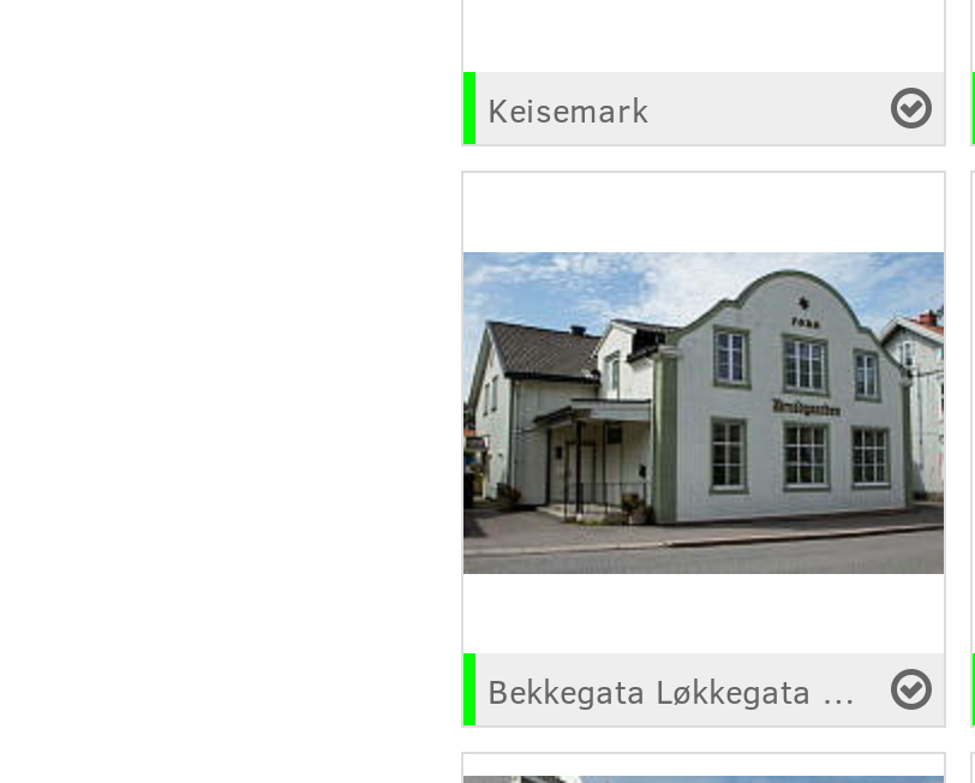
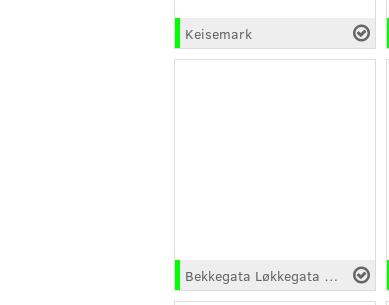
[461,250,946,576] [image] -> none

